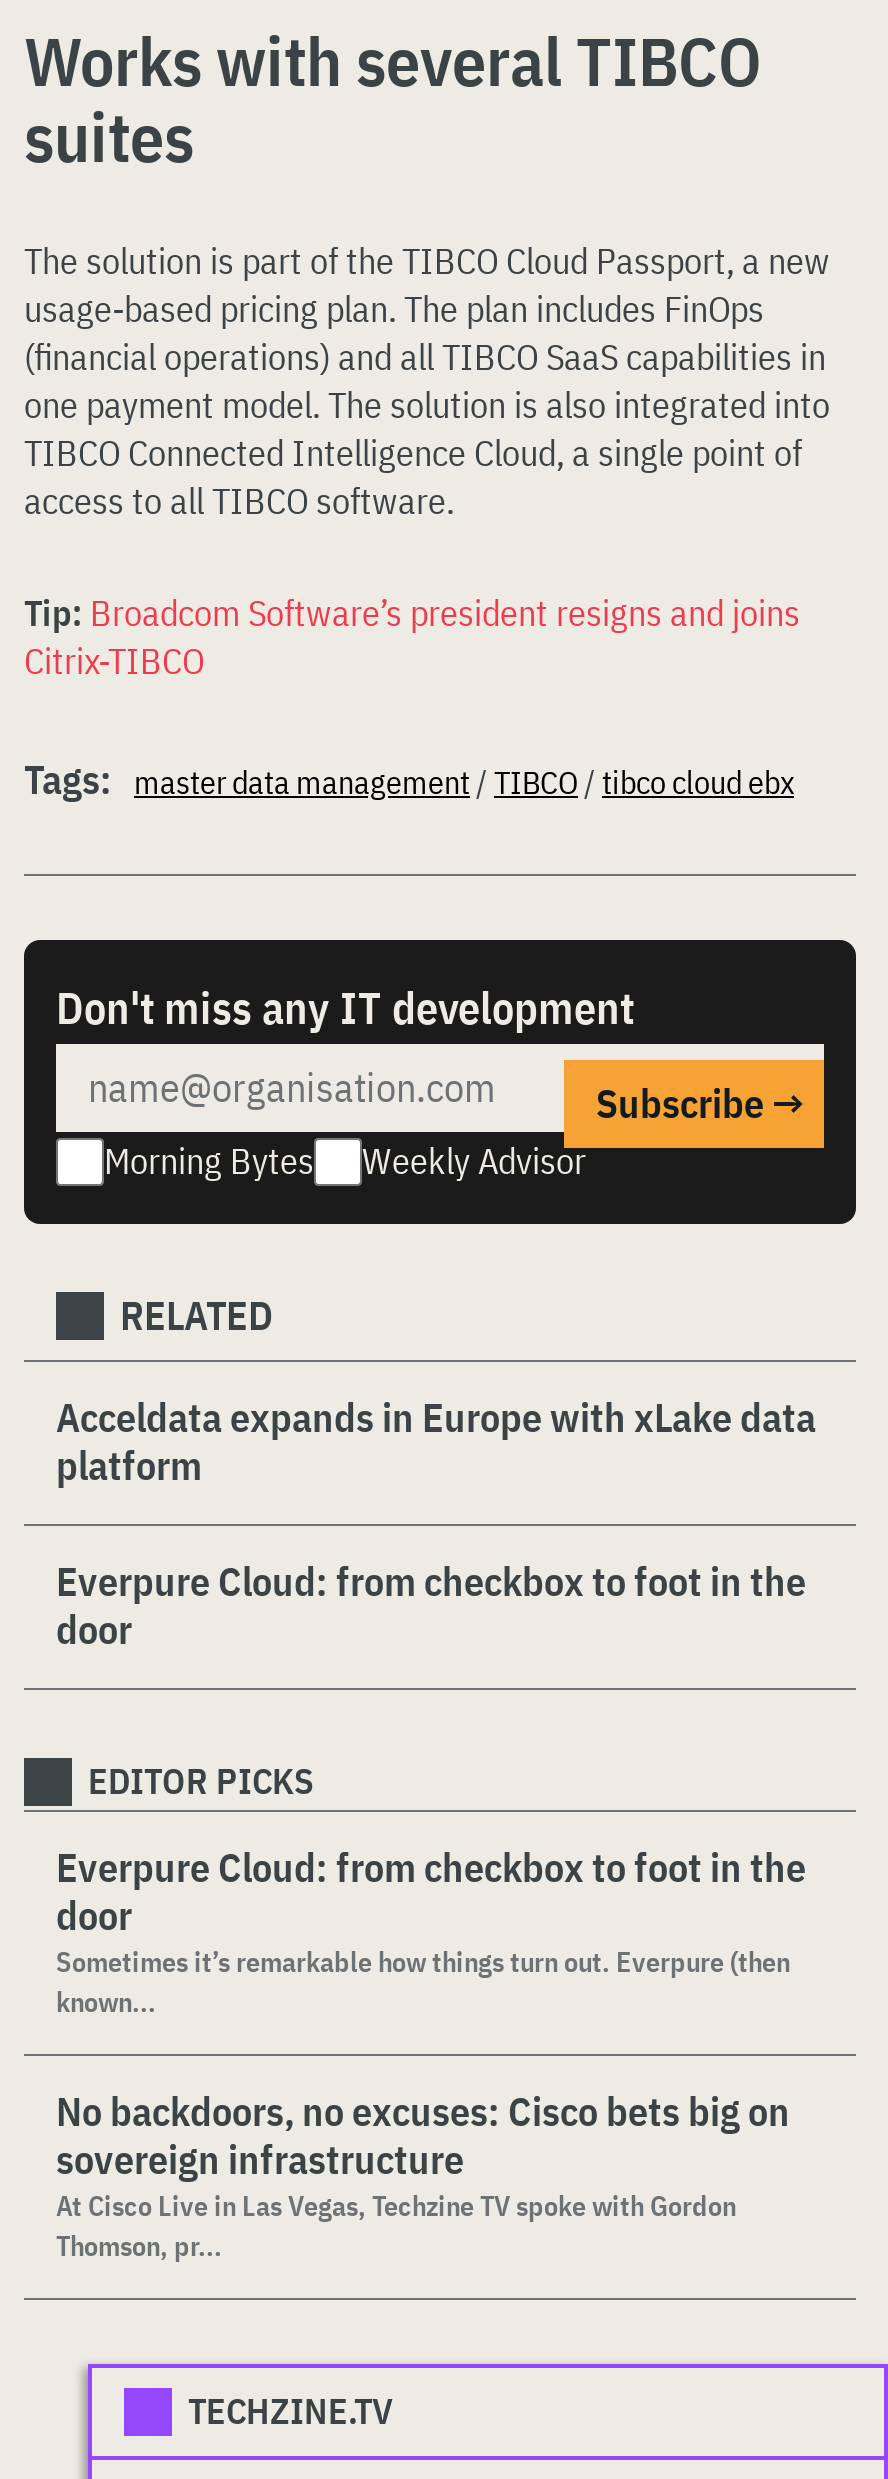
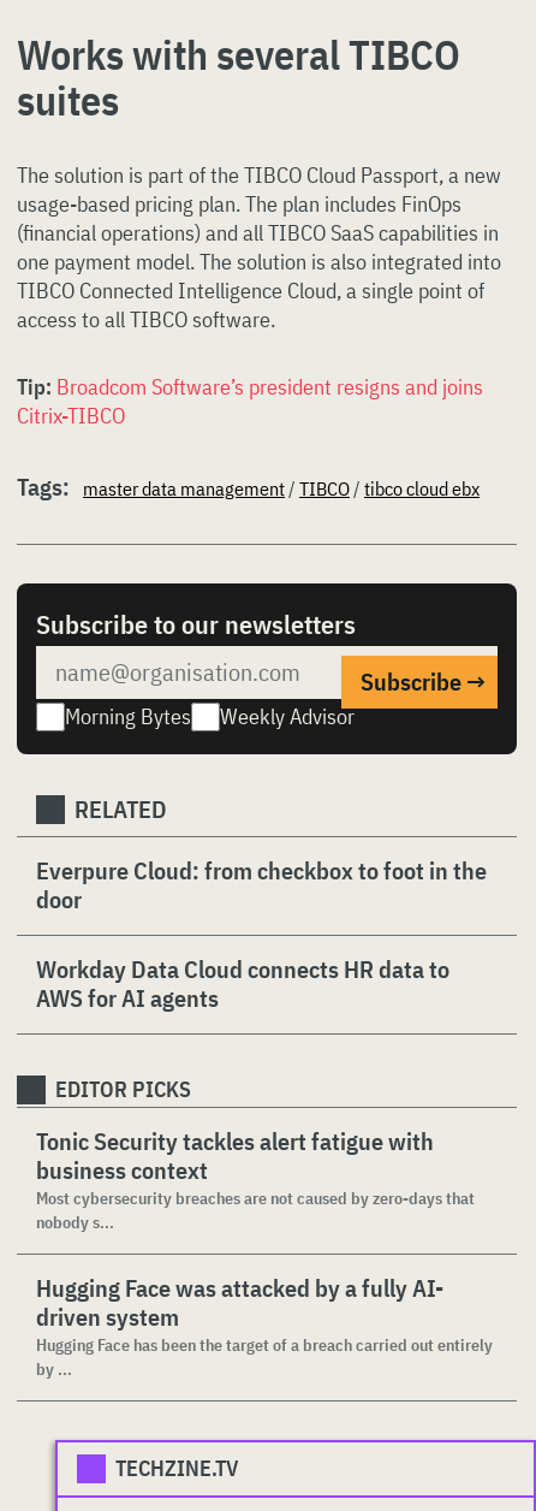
[56,977,634,1035] Don't miss any IT development -> [36,606,356,641] Subscribe to our newsletters
[56,1389,816,1491] Acceldata expands in Europe with xLake data | platform -> none
moved [56,1553,806,1655] -> [36,854,487,915]: Everpure Cloud: from checkbox to foot in the | door
none -> [36,952,449,1014] Workday Data Cloud connects HR data to | AWS for AI agents
[56,1839,806,2019] Everpure Cloud: from checkbox to foot in the | door | Sometimes it’s remarkable how things turn out. Everpure (then | known... -> [36,1124,475,1233] Tonic Security tackles alert fatigue with | business context | Most cybersecurity breaches are not caused by zero-days that | nobody s...
[56,2083,790,2263] No backdoors, no excuses: Cisco bets big on | sovereign infrastructure | At Cisco Live in Las Vegas, Techzine TV spoke with Gordon | Thomson, pr... -> [36,1271,493,1379] Hugging Face was attacked by a fully AI- | driven system | Hugging Face has been the target of a breach carried out entirely | by ...

